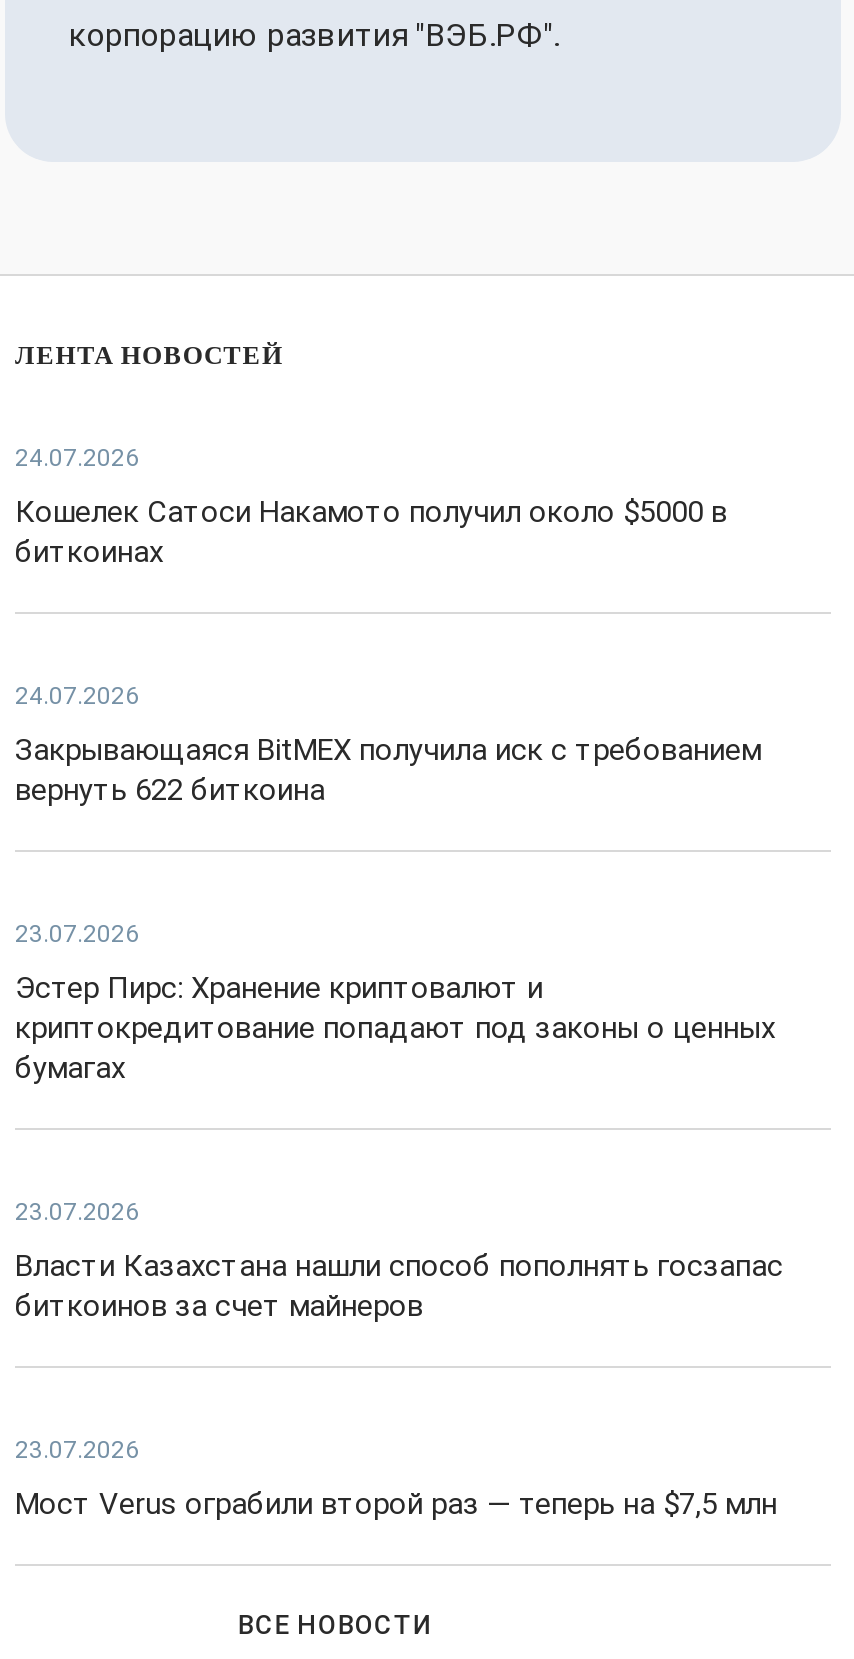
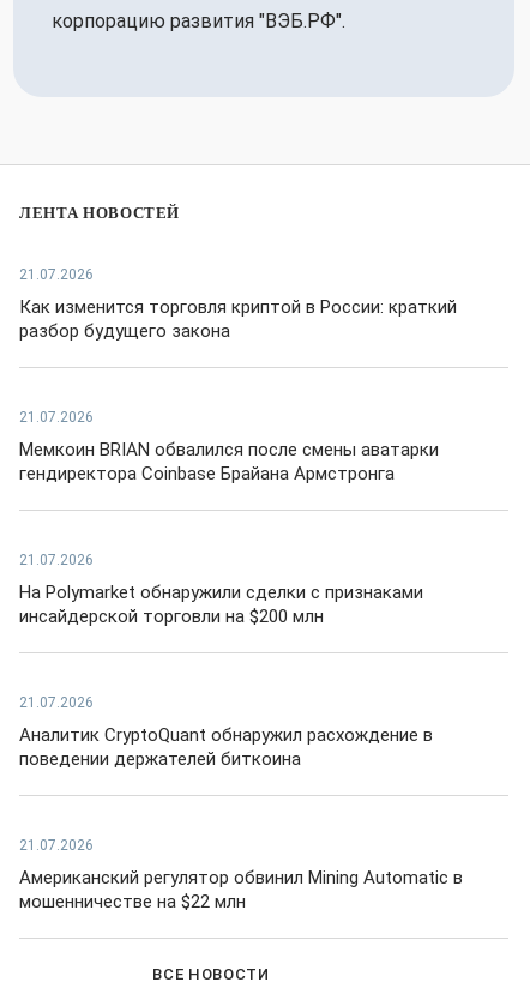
[15,444,139,472] 24.07.2026 -> [19,266,94,283] 21.07.2026
[15,494,727,570] Кошелек Сатоси Накамото получил около $5000 в | биткоинах -> [19,296,457,341] Как изменится торговля криптой в России: краткий | разбор будущего закона
[15,682,139,710] 24.07.2026 -> [19,409,94,425] 21.07.2026
[15,732,761,808] Закрывающаяся BitMEX получила иск с требованием | вернуть 622 биткоина -> [19,439,439,484] Мемкоин BRIAN обвалился после смены аватарки | гендиректора Coinbase Брайана Армстронга
[15,920,139,948] 23.07.2026 -> [19,551,94,568] 21.07.2026
[15,970,775,1086] Эстер Пирс: Хранение криптовалют и | криптокредитование попадают под законы о ценных | бумагах -> [19,581,423,627] На Polymarket обнаружили сделки с признаками | инсайдерской торговли на $200 млн
[15,1198,139,1226] 23.07.2026 -> [19,694,94,711] 21.07.2026
[15,1248,783,1324] Власти Казахстана нашли способ пополнять госзапас | биткоинов за счет майнеров -> [19,724,433,770] Аналитик CryptoQuant обнаружил расхождение в | поведении держателей биткоина
[15,1436,139,1464] 23.07.2026 -> [19,837,94,853] 21.07.2026
[15,1486,777,1522] Мост Verus ограбили второй раз — теперь на $7,5 млн -> [19,867,463,912] Американский регулятор обвинил Mining Automatic в | мошенничестве на $22 млн

